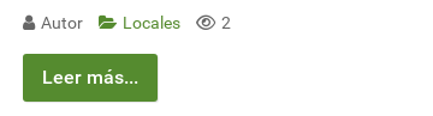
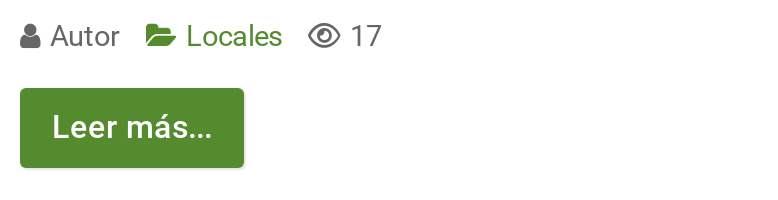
[41,13,231,33] Autor Locales 2 -> [50,20,382,54] Autor Locales 17

